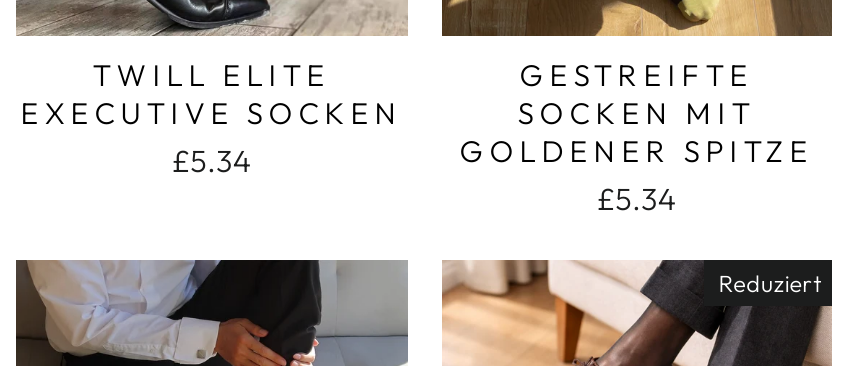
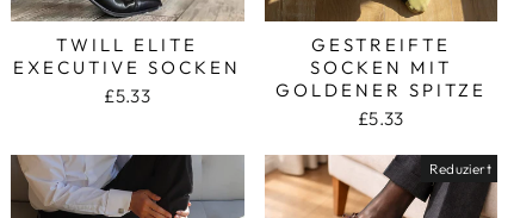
[171,142,252,180] £5.34 -> [104,85,151,107] £5.33
[596,180,677,218] £5.34 -> [357,107,404,130] £5.33

